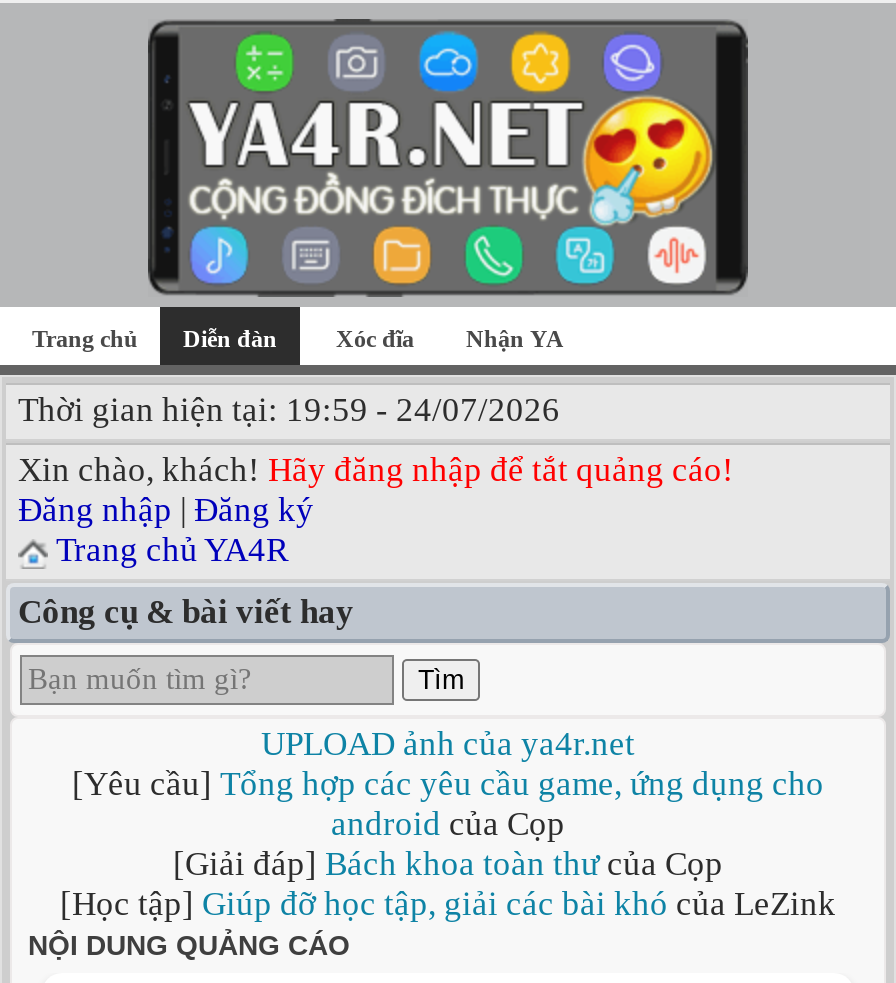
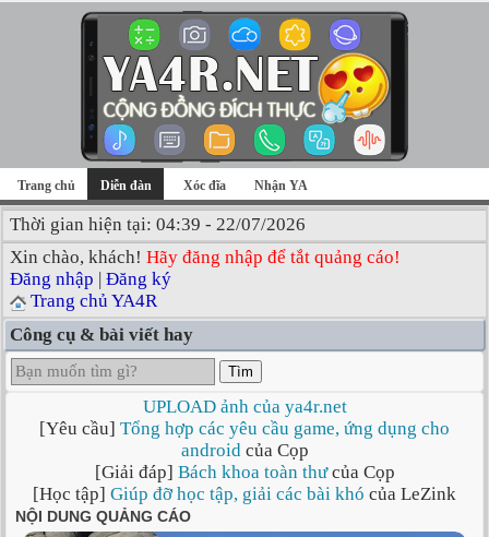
[18,391,560,429] Thời gian hiện tại: 19:59 - 24/07/2026 -> [10,214,306,235] Thời gian hiện tại: 04:39 - 22/07/2026

